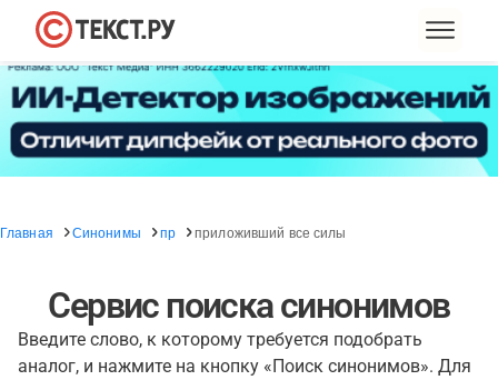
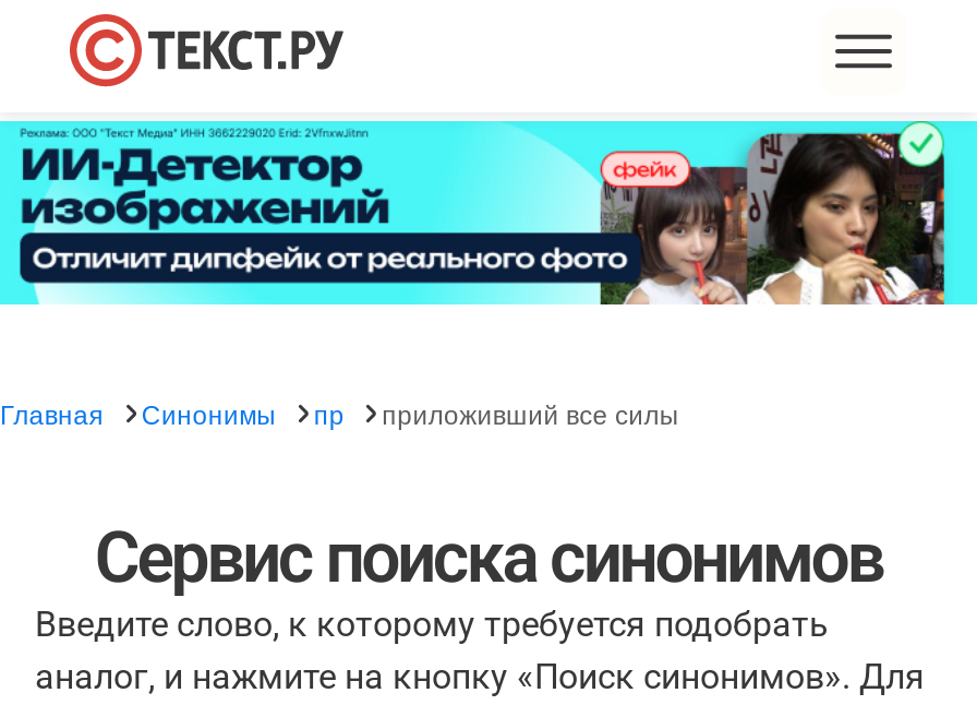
[3,64,491,178] [image] -> [7,121,957,307] [image]

